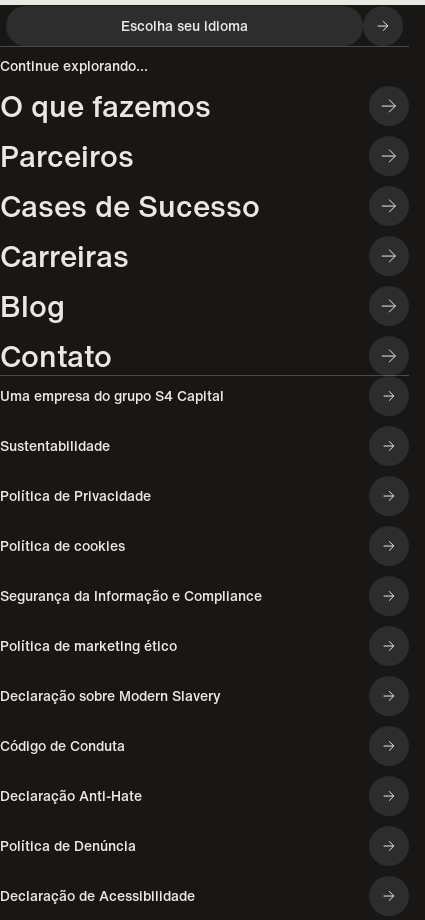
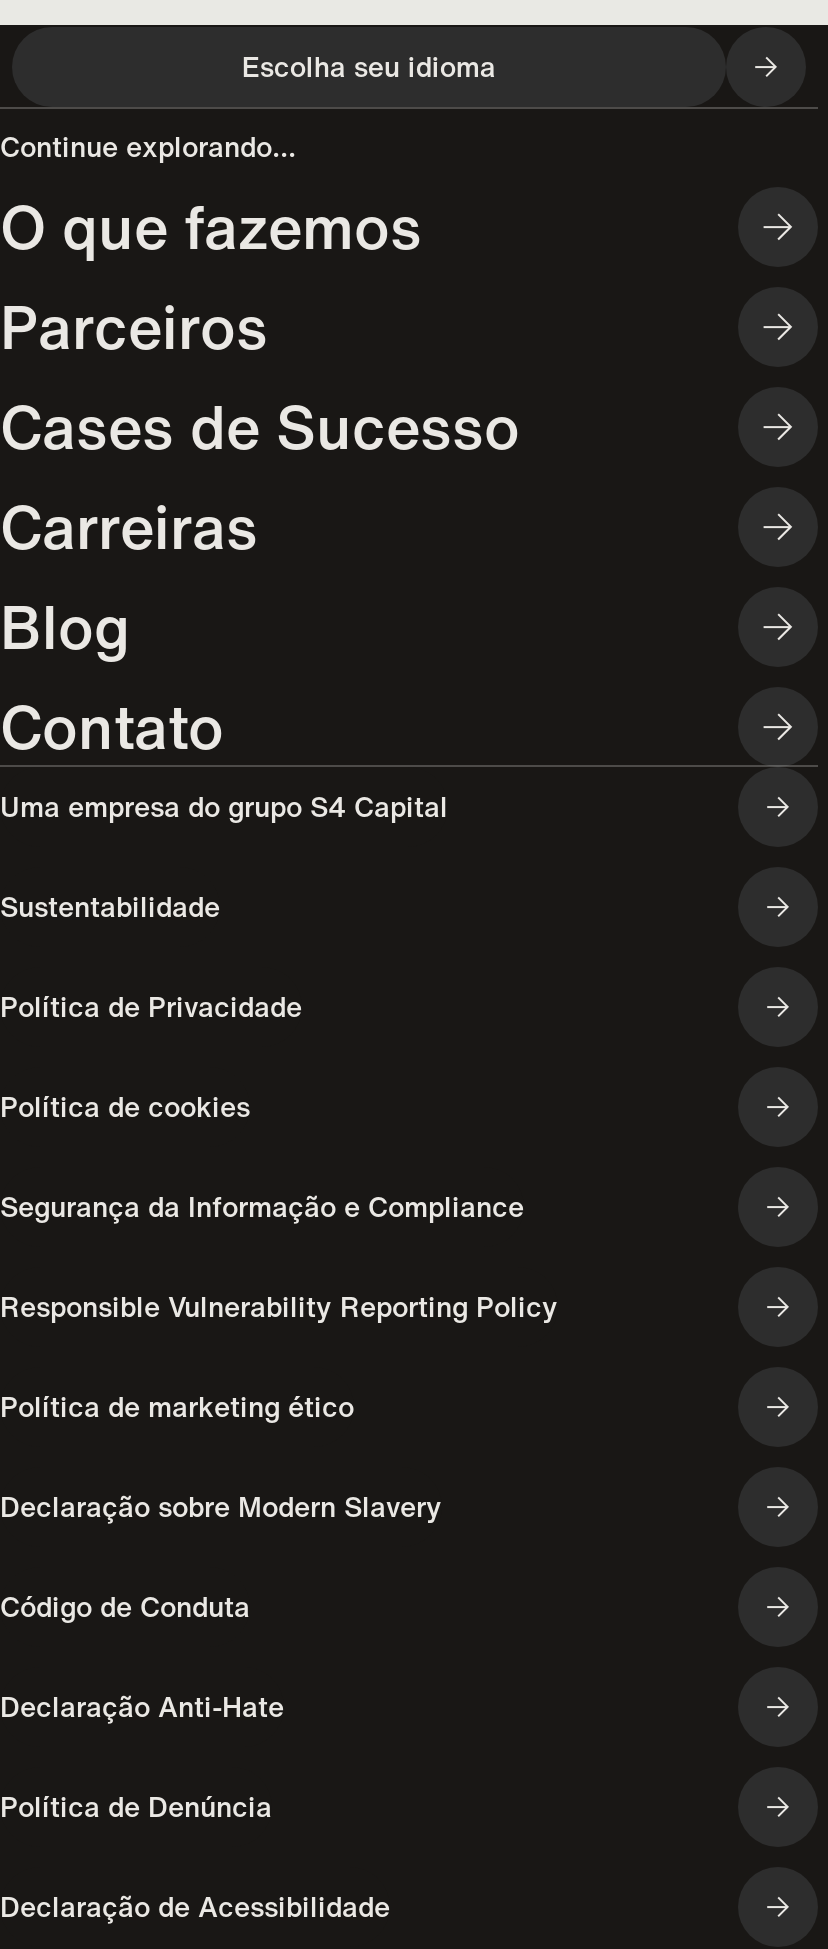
none -> [0,1285,558,1327] Responsible Vulnerability Reporting Policy

